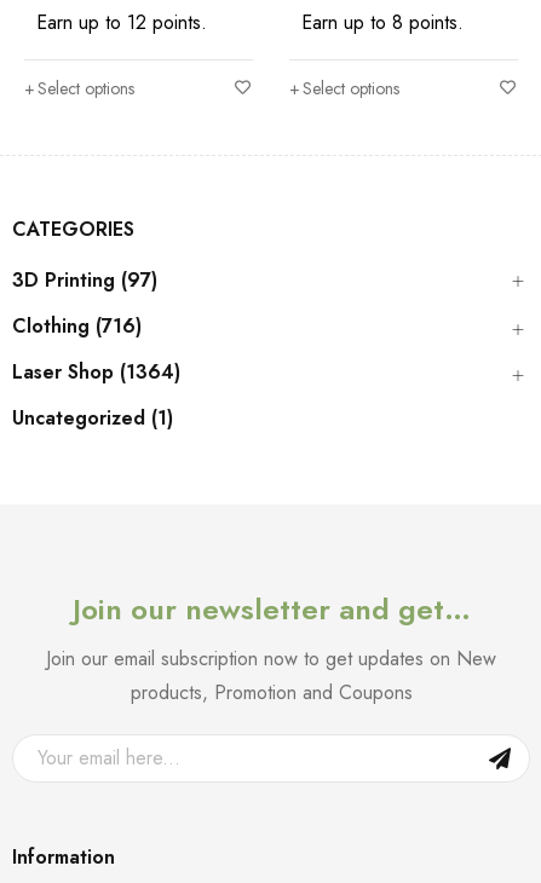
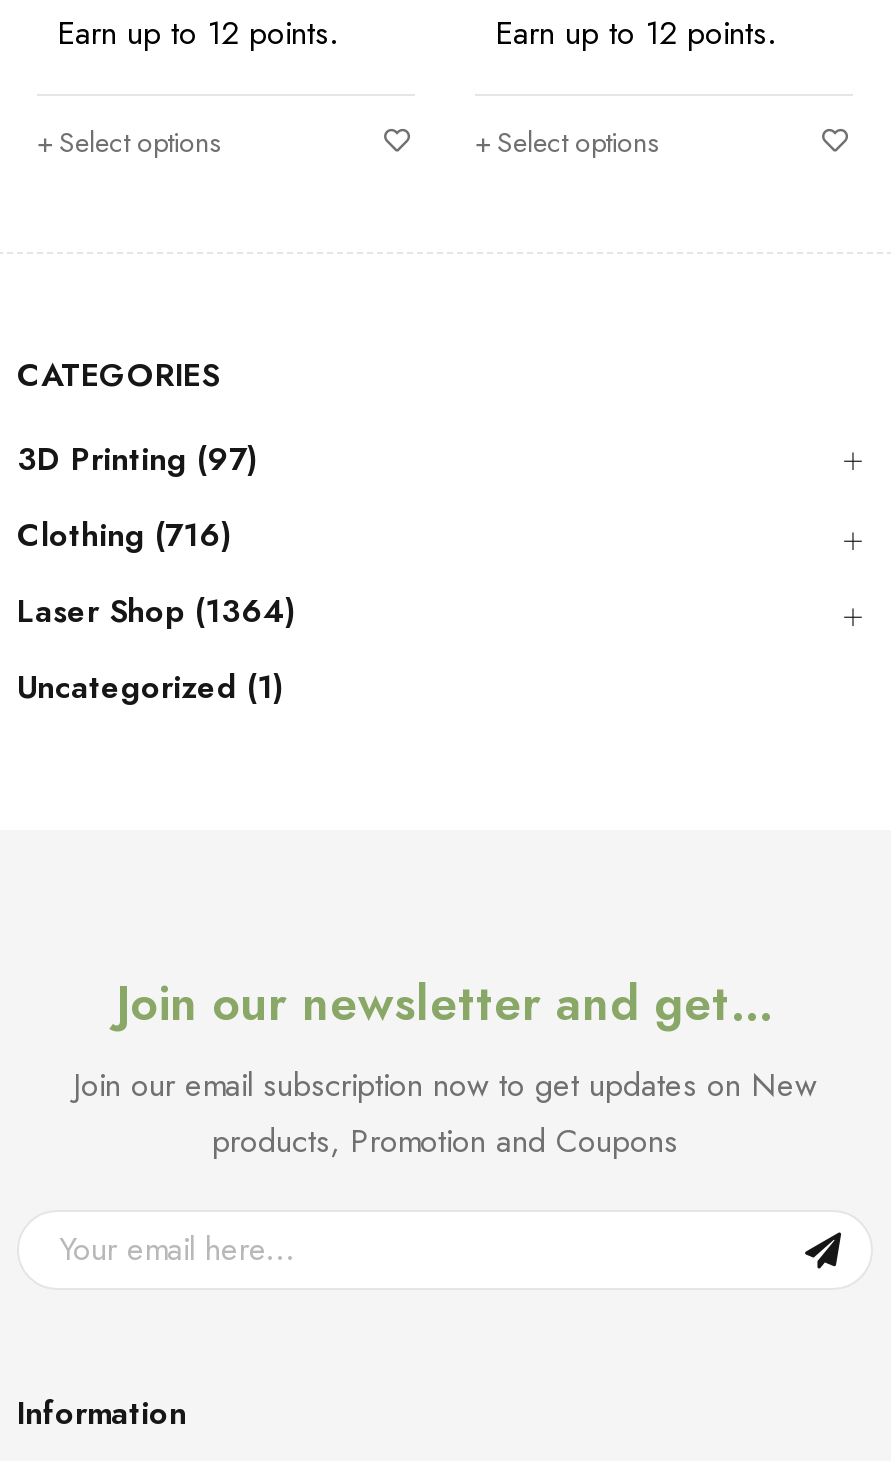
[301,8,464,36] Earn up to 8 points. -> [495,10,777,56] Earn up to 12 points.

